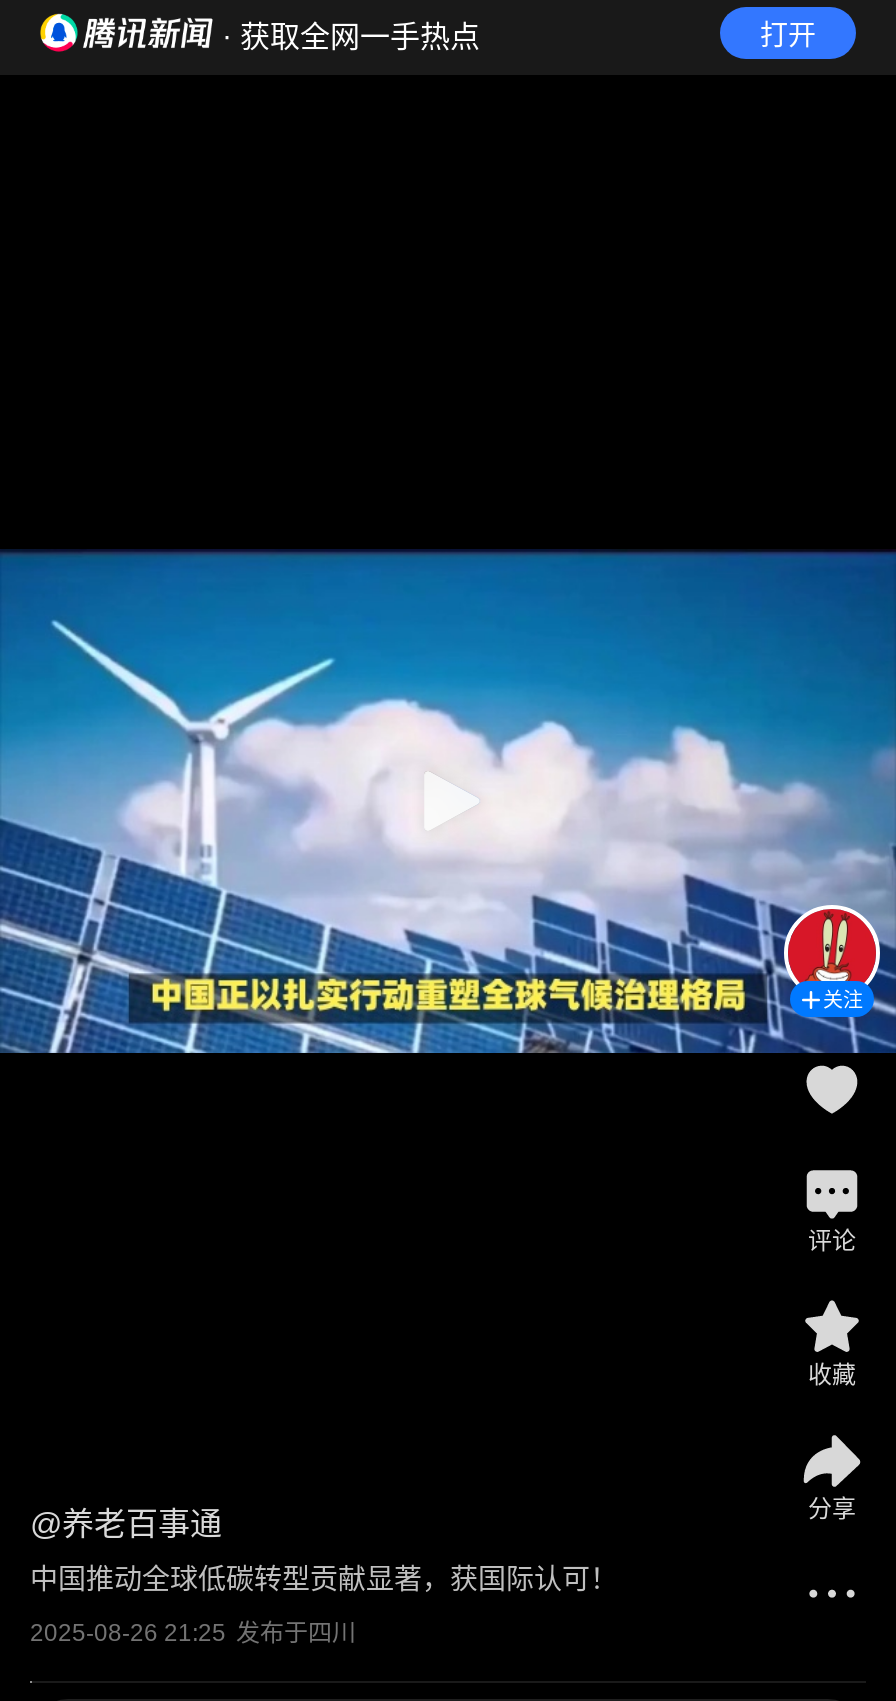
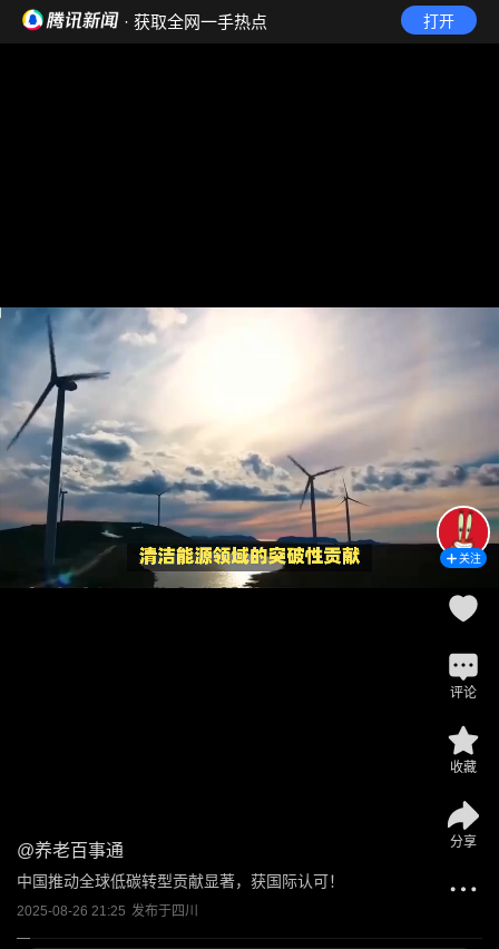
[6,549,890,1055] [image] -> [3,306,496,589] [image]

